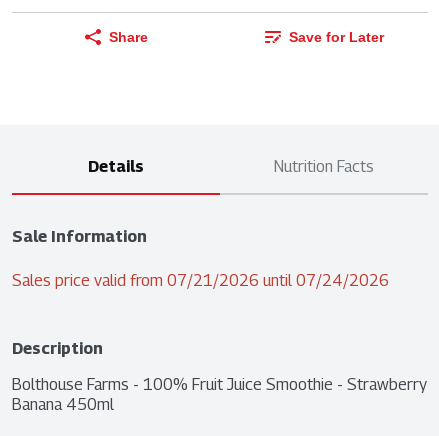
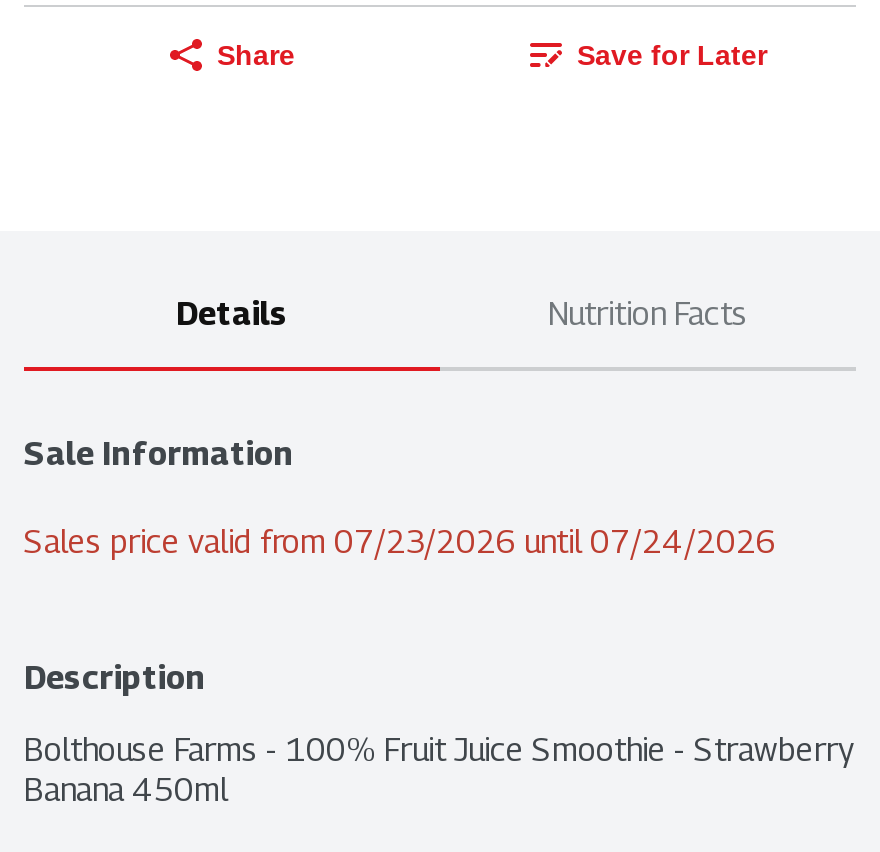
[12,271,389,290] Sales price valid from 07/21/2026 until 07/24/2026 -> [24,523,776,561] Sales price valid from 07/23/2026 until 07/24/2026

